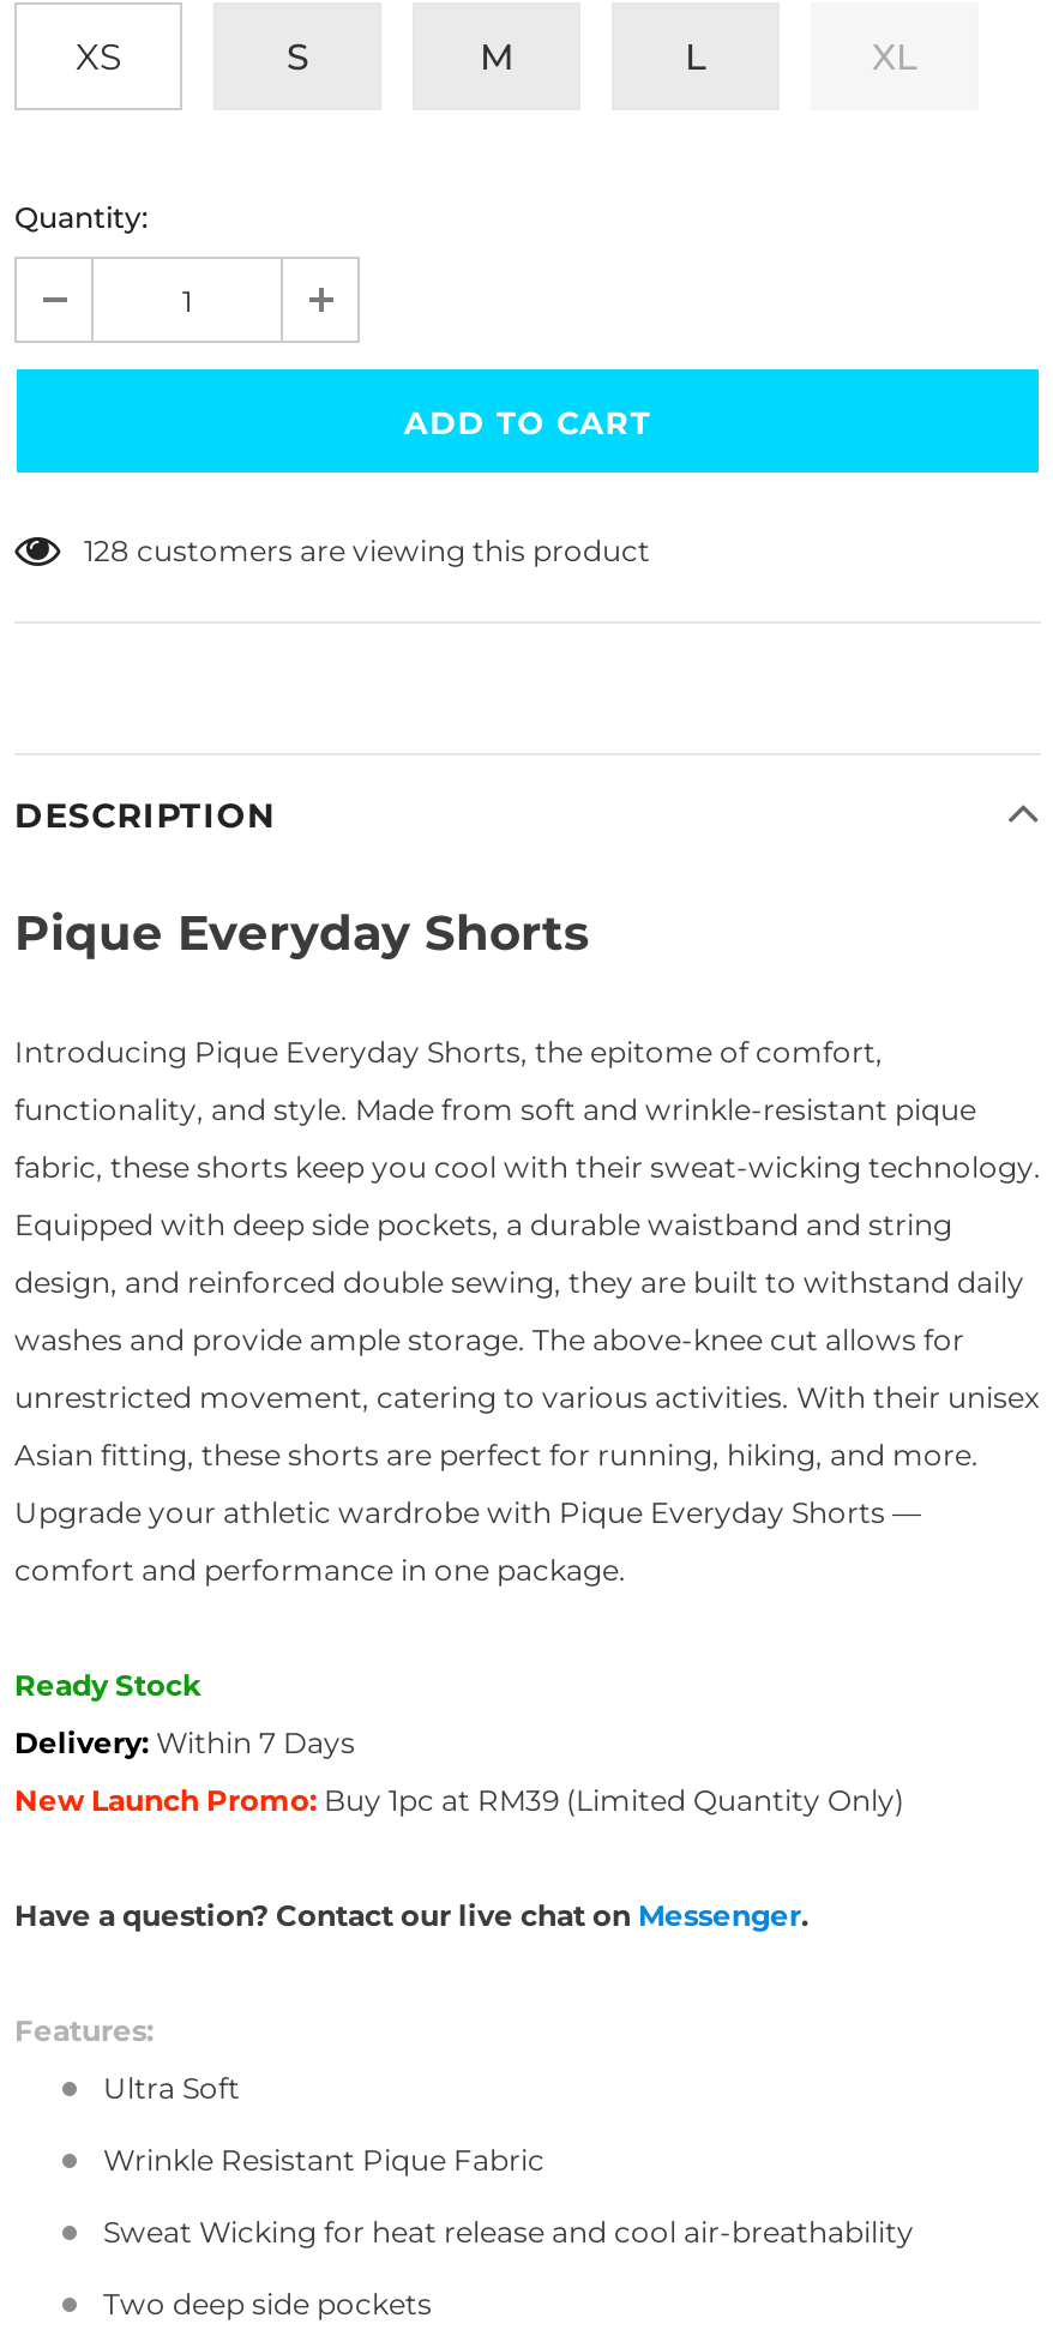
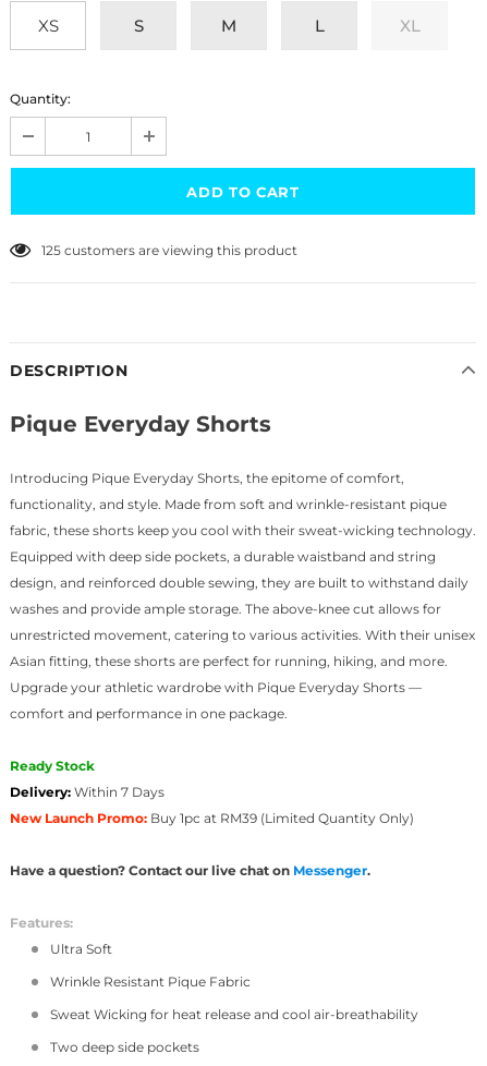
[84,533,650,569] 128 customers are viewing this product -> [41,242,297,258] 125 customers are viewing this product

